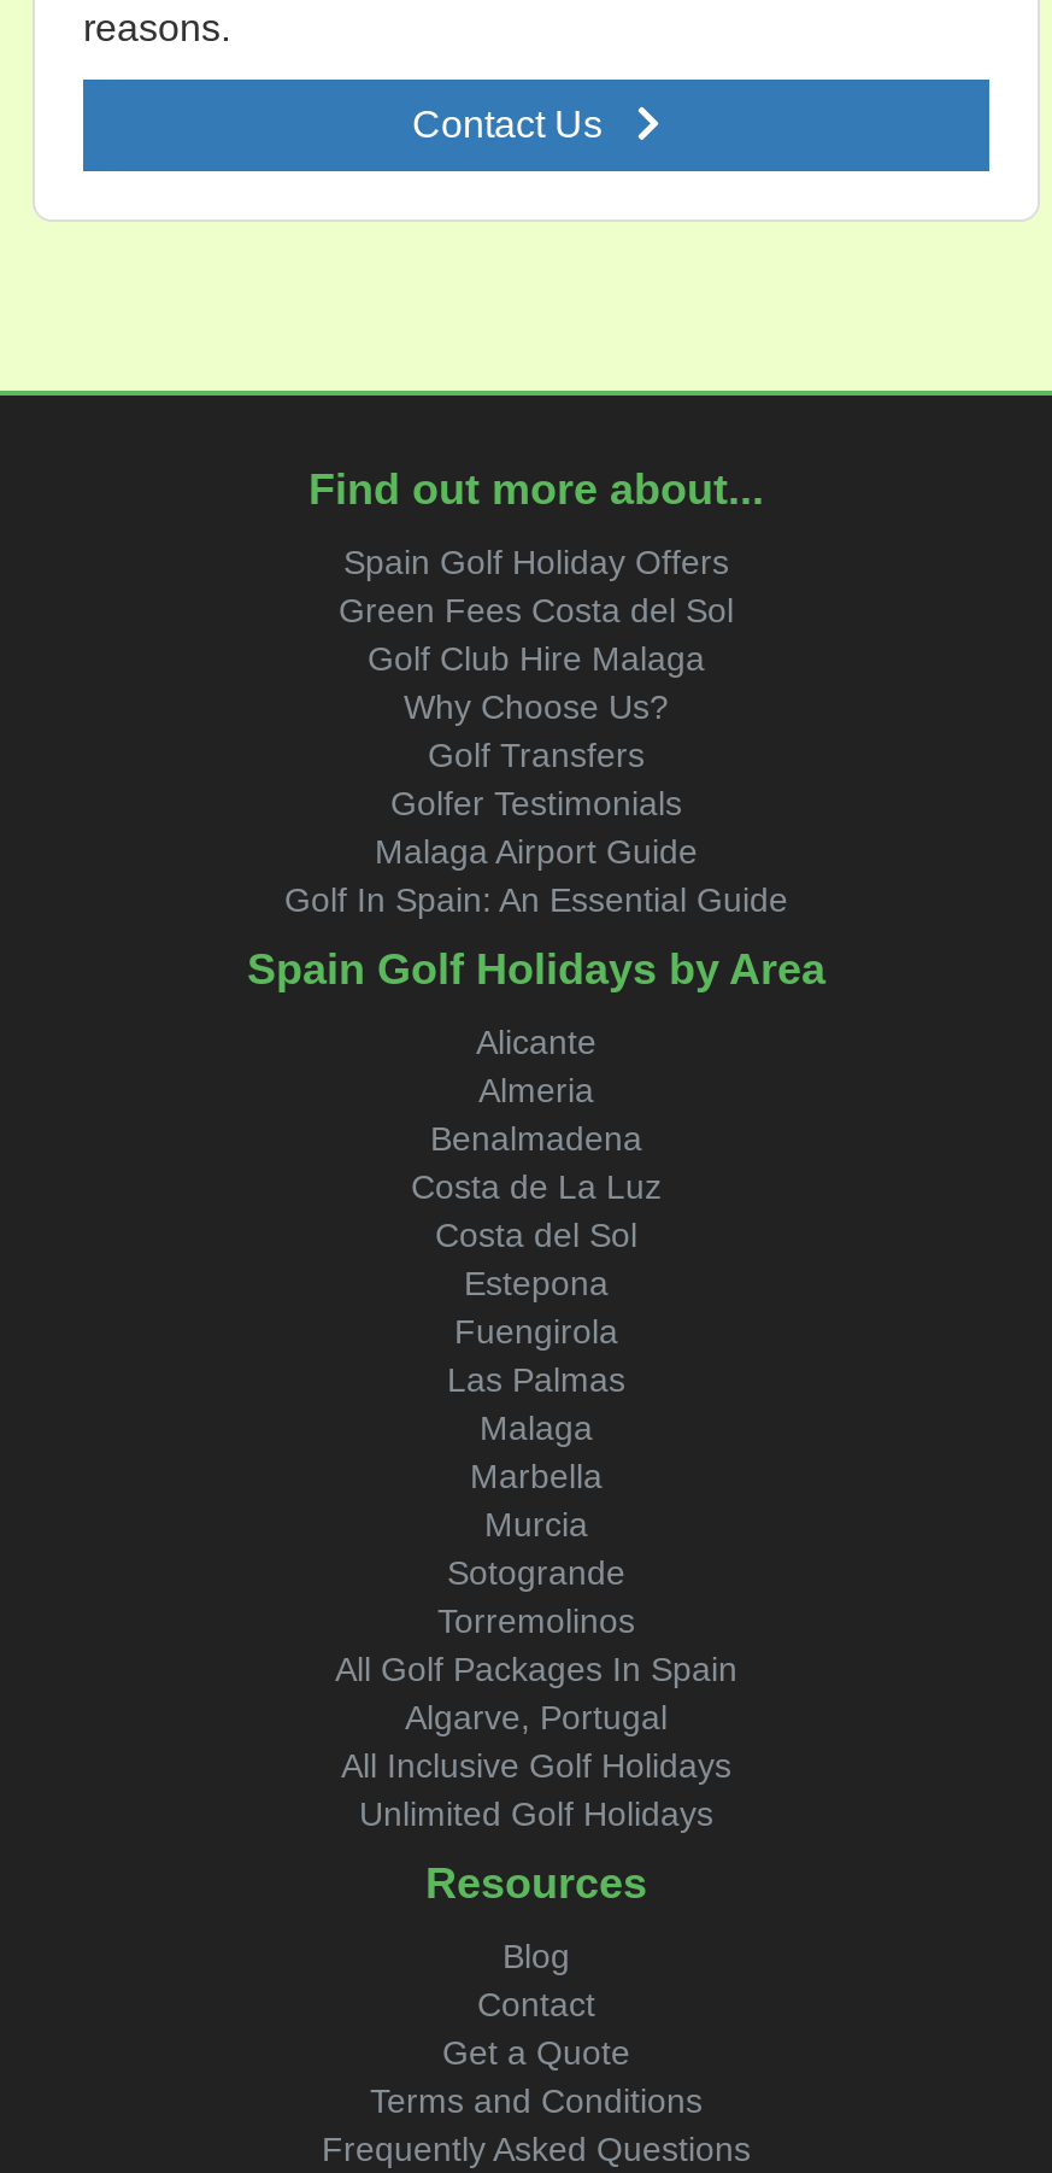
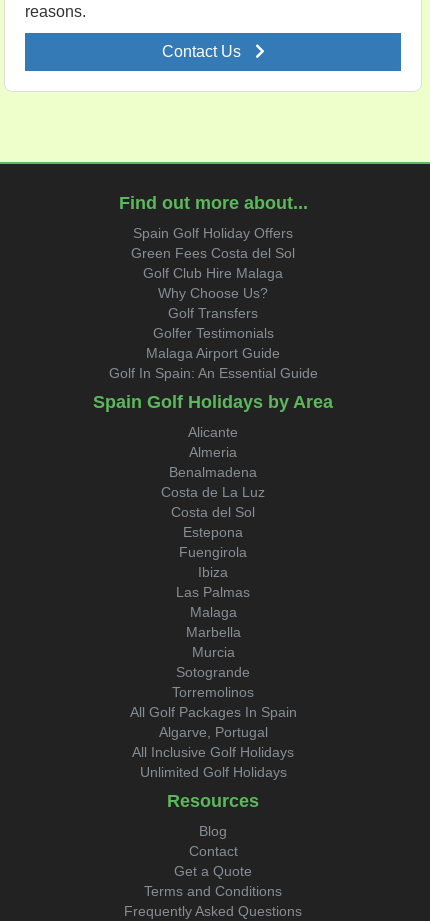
none -> [198,564,228,580] Ibiza

